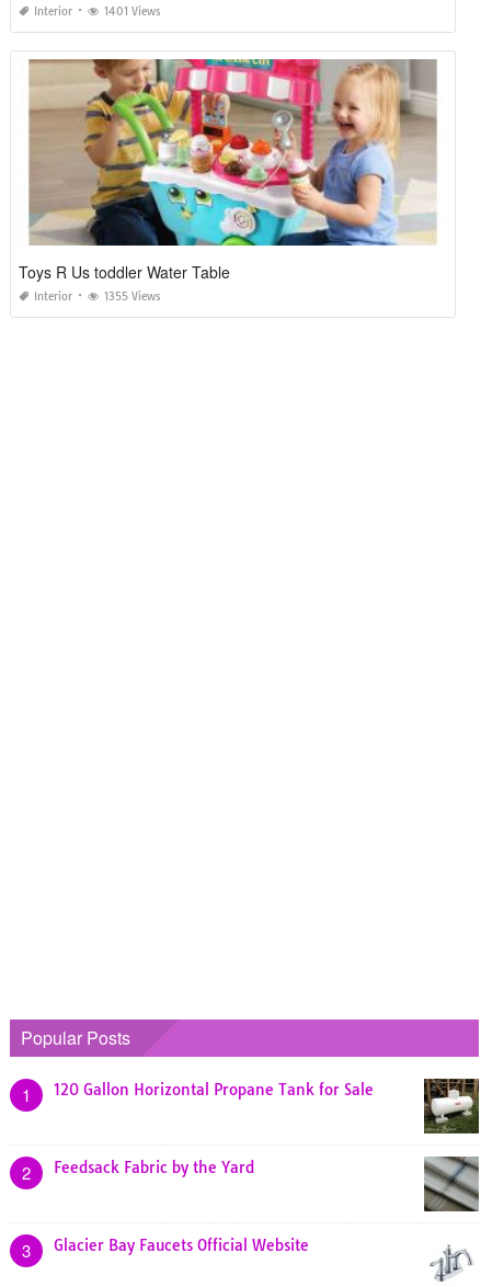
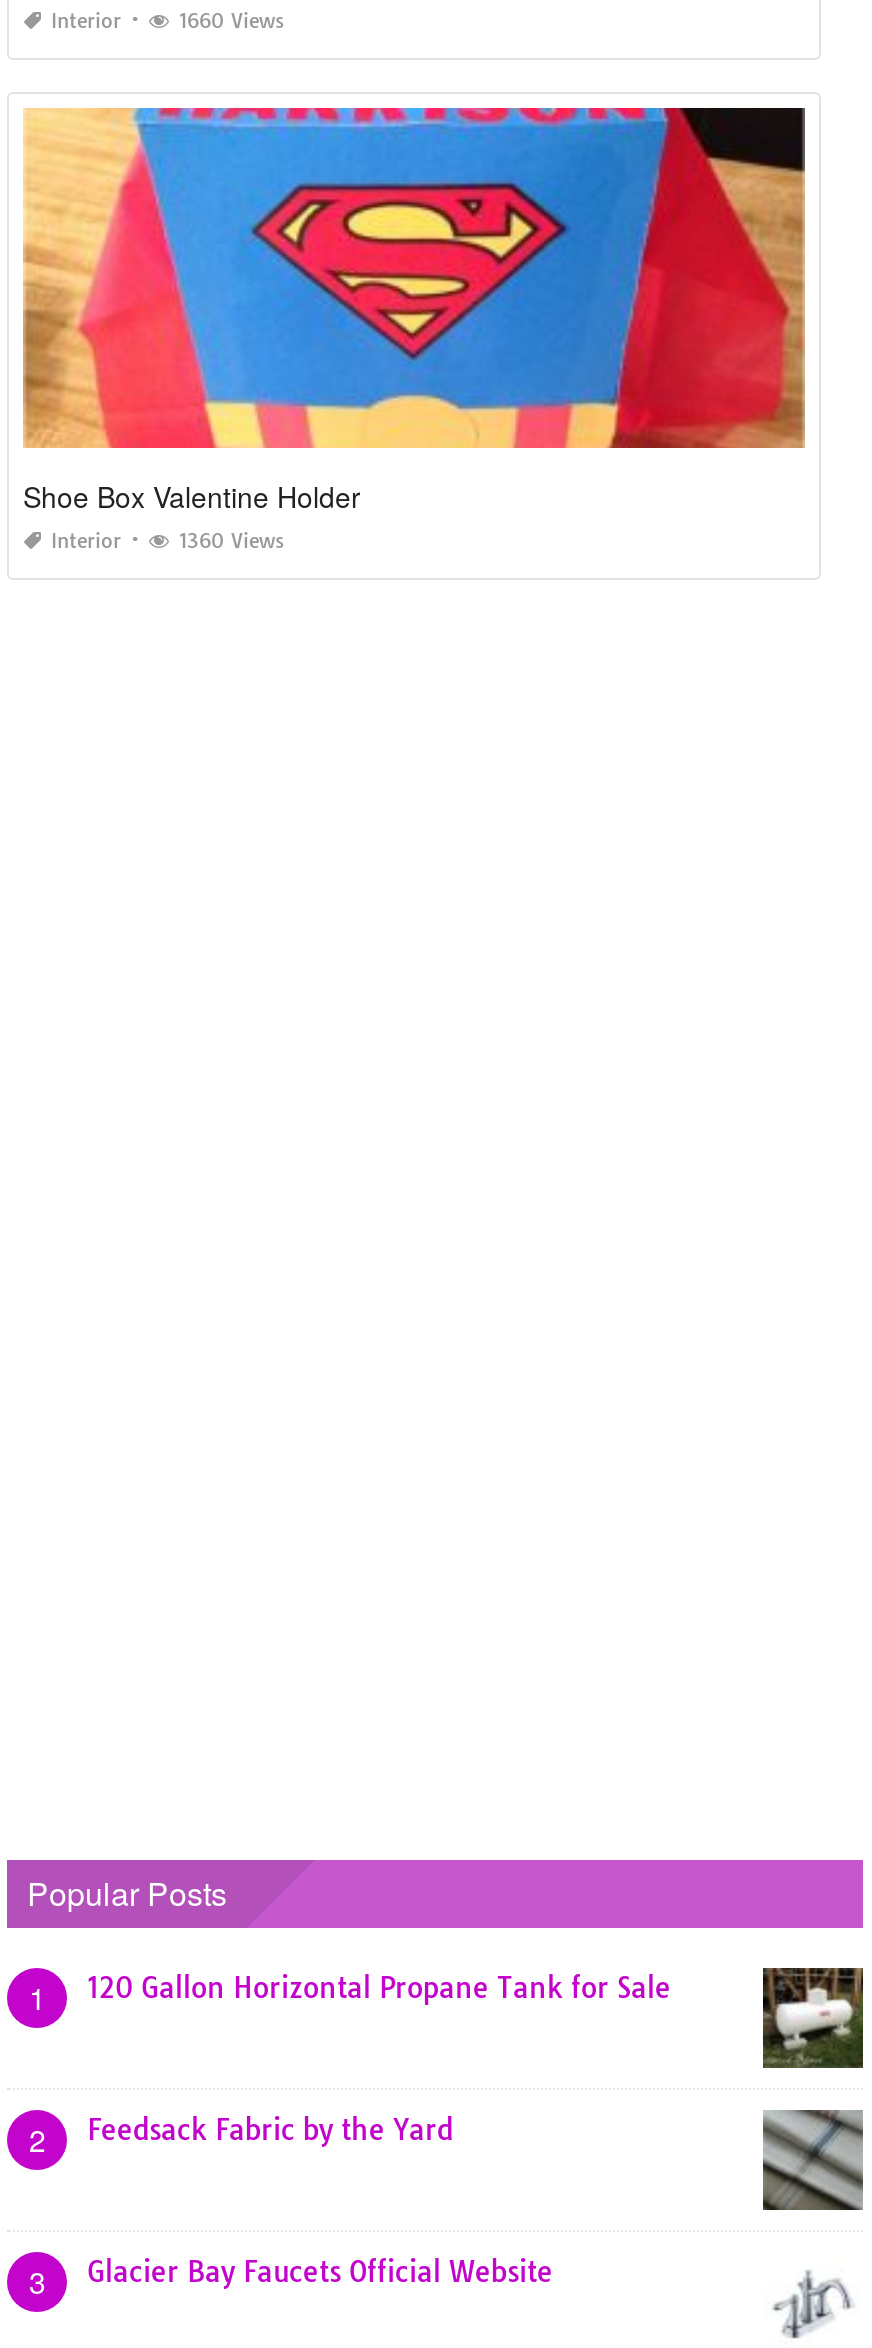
[104,4,161,18] 1401 Views -> [179,7,285,33] 1660 Views
[19,58,447,283] [image] | Toys R Us toddler Water Table -> [21,106,807,515] [image] | Shoe Box Valentine Holder
[104,289,161,303] 1355 Views -> [179,527,285,553] 1360 Views

